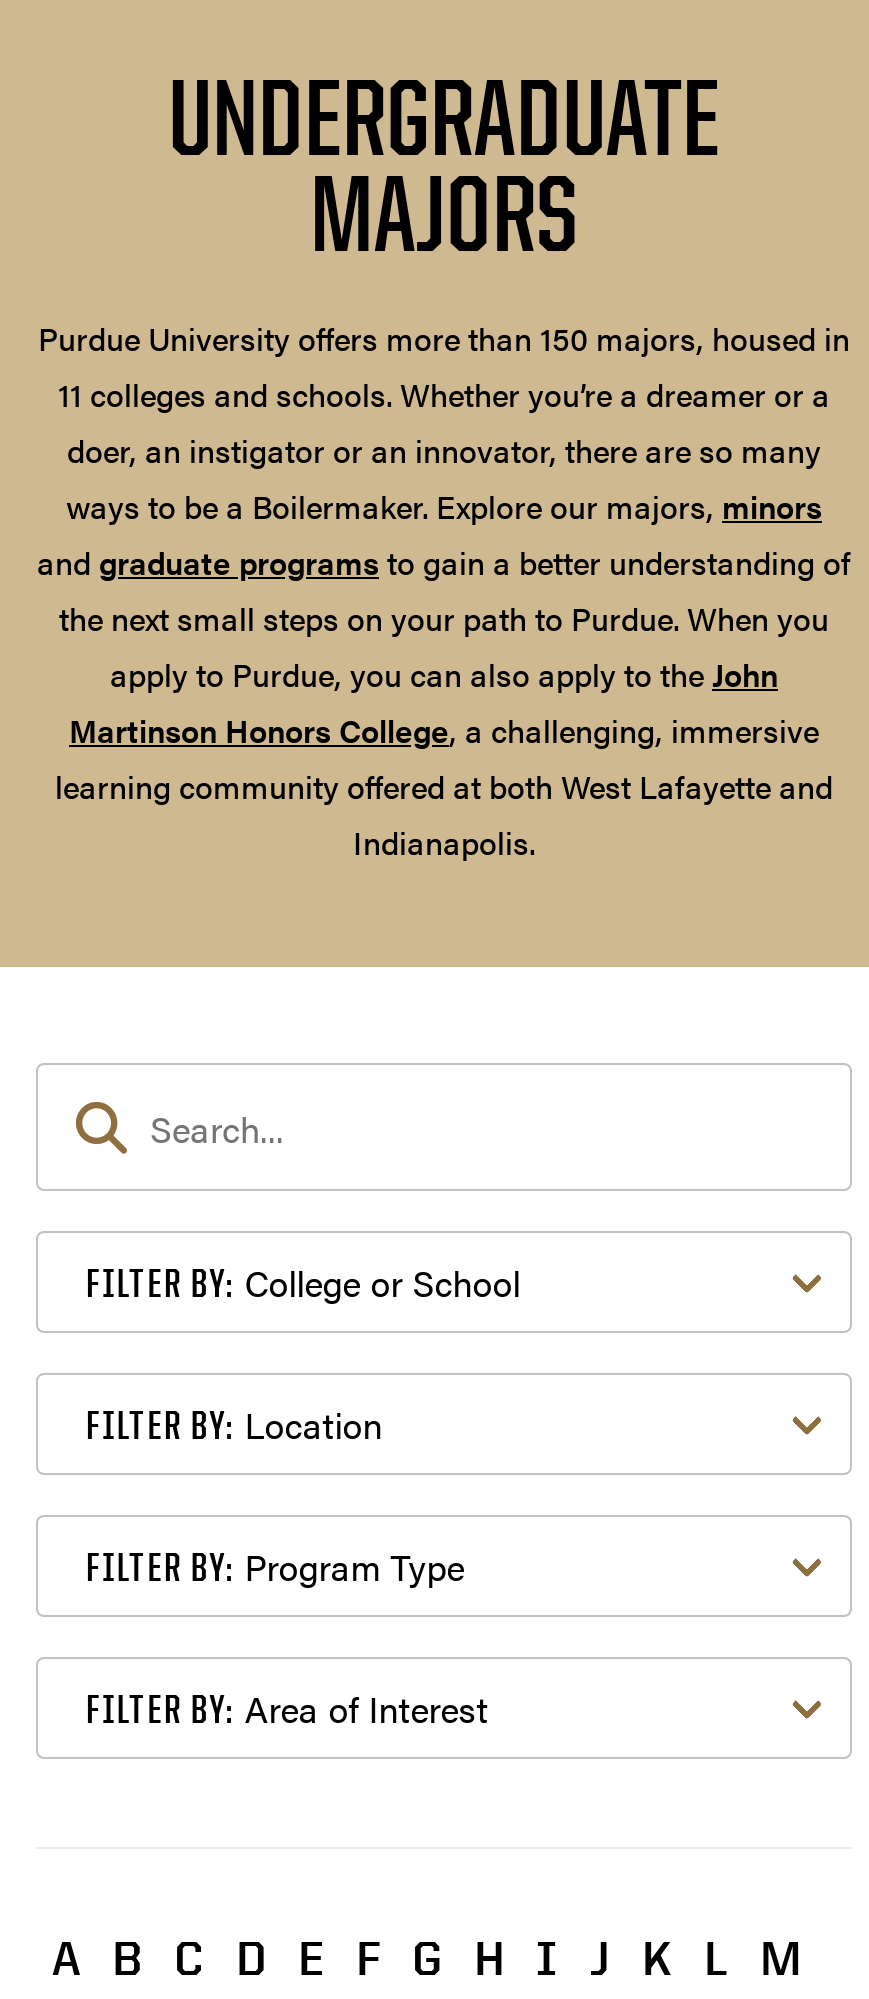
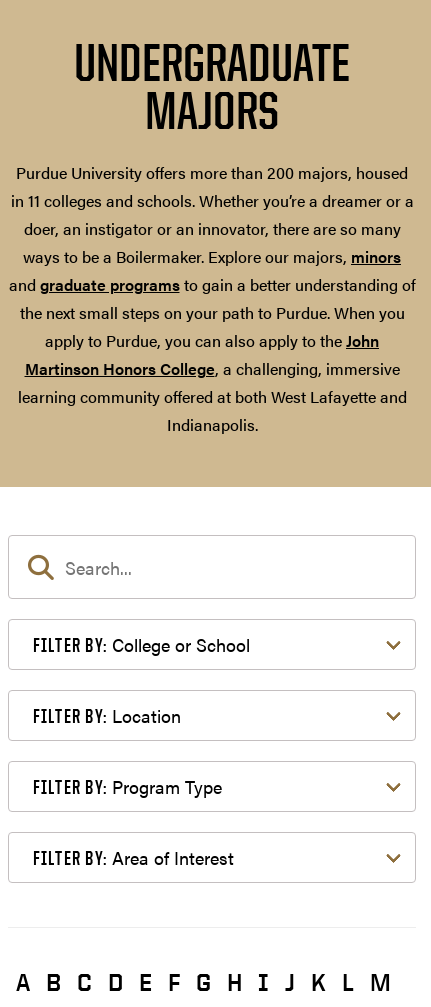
[38,315,850,417] Purdue University offers more than 150 majors, housed in | 11 colleges and schools. Whether you’re a dreamer or a -> [10,161,413,212] Purdue University offers more than 200 majors, housed | in 11 colleges and schools. Whether you’re a dreamer or a

